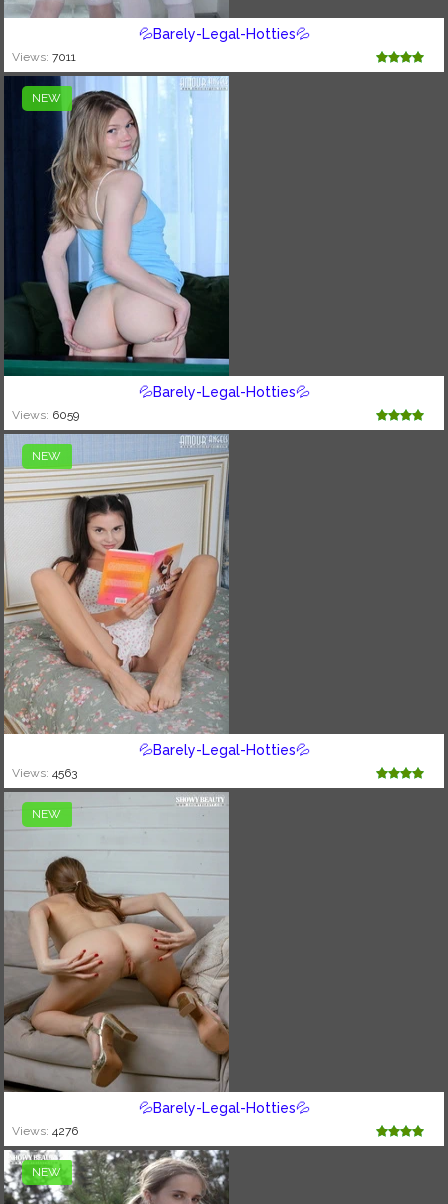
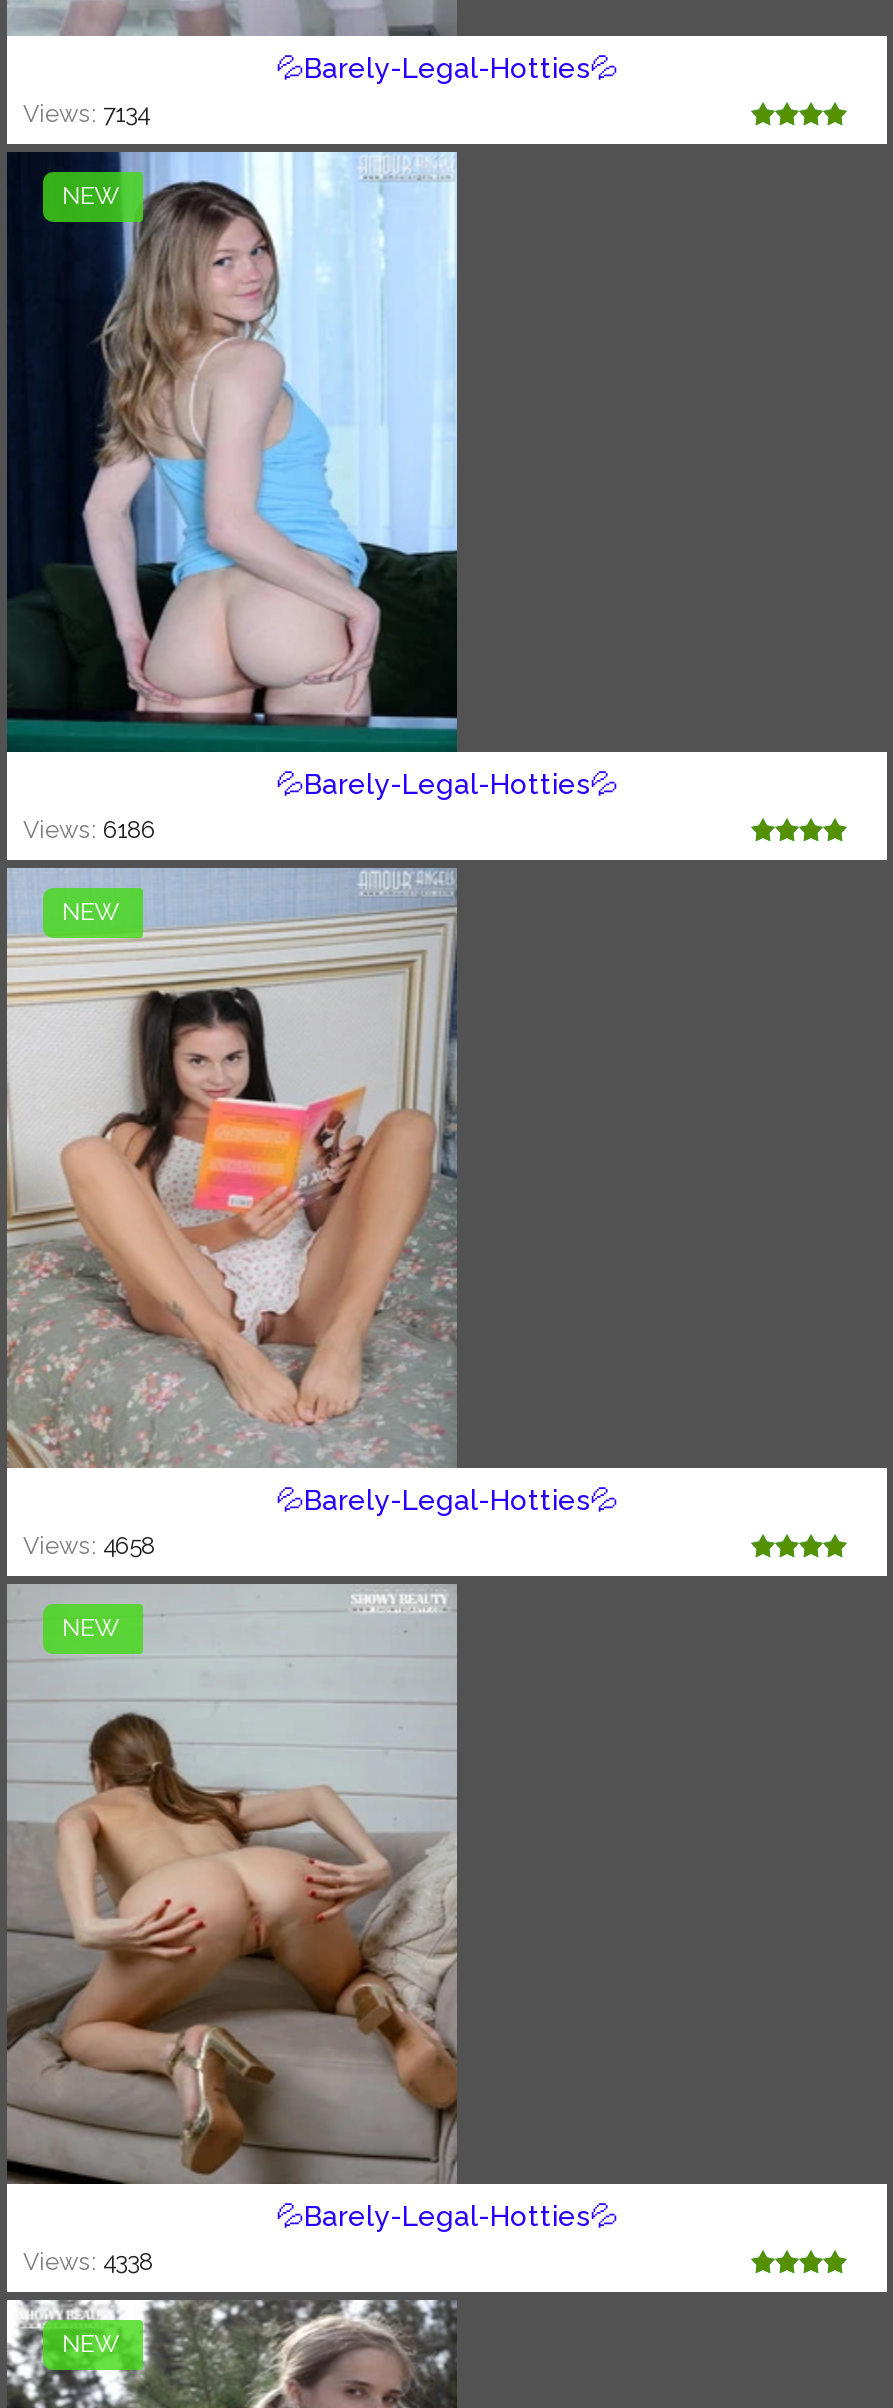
[12,50,76,64] Views: 7011 -> [23,100,149,128] Views: 7134
[12,408,79,422] Views: 6059 -> [23,816,155,844] Views: 6186
[12,766,77,780] Views: 4563 -> [23,1532,155,1560] Views: 4658
[12,1124,78,1138] Views: 4276 -> [23,2248,153,2276] Views: 4338

